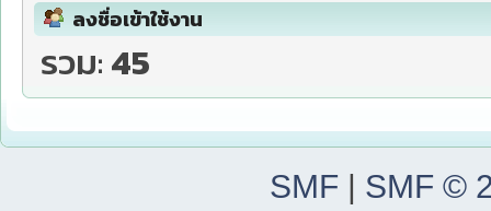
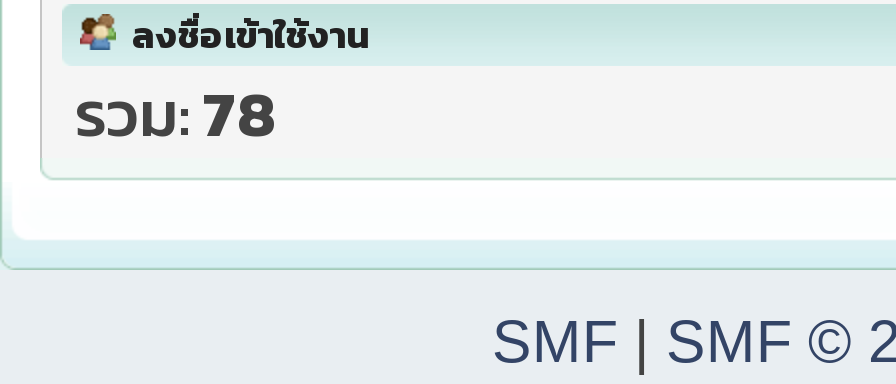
[41,36,151,87] รวม: 45 -> [75,65,277,159] รวม: 78

